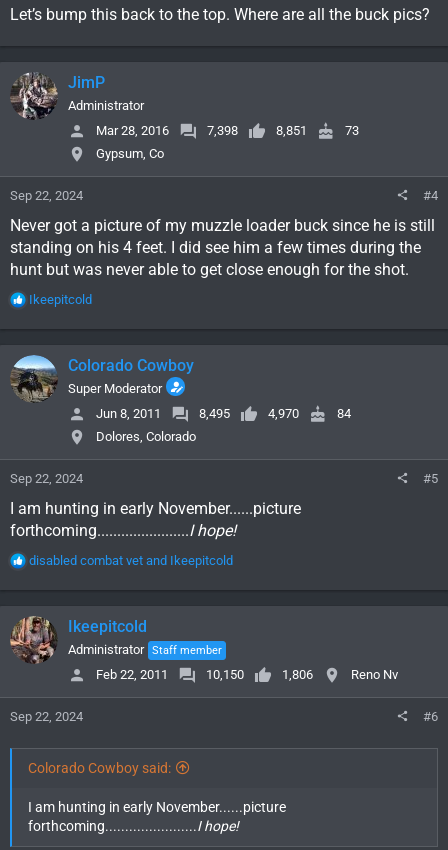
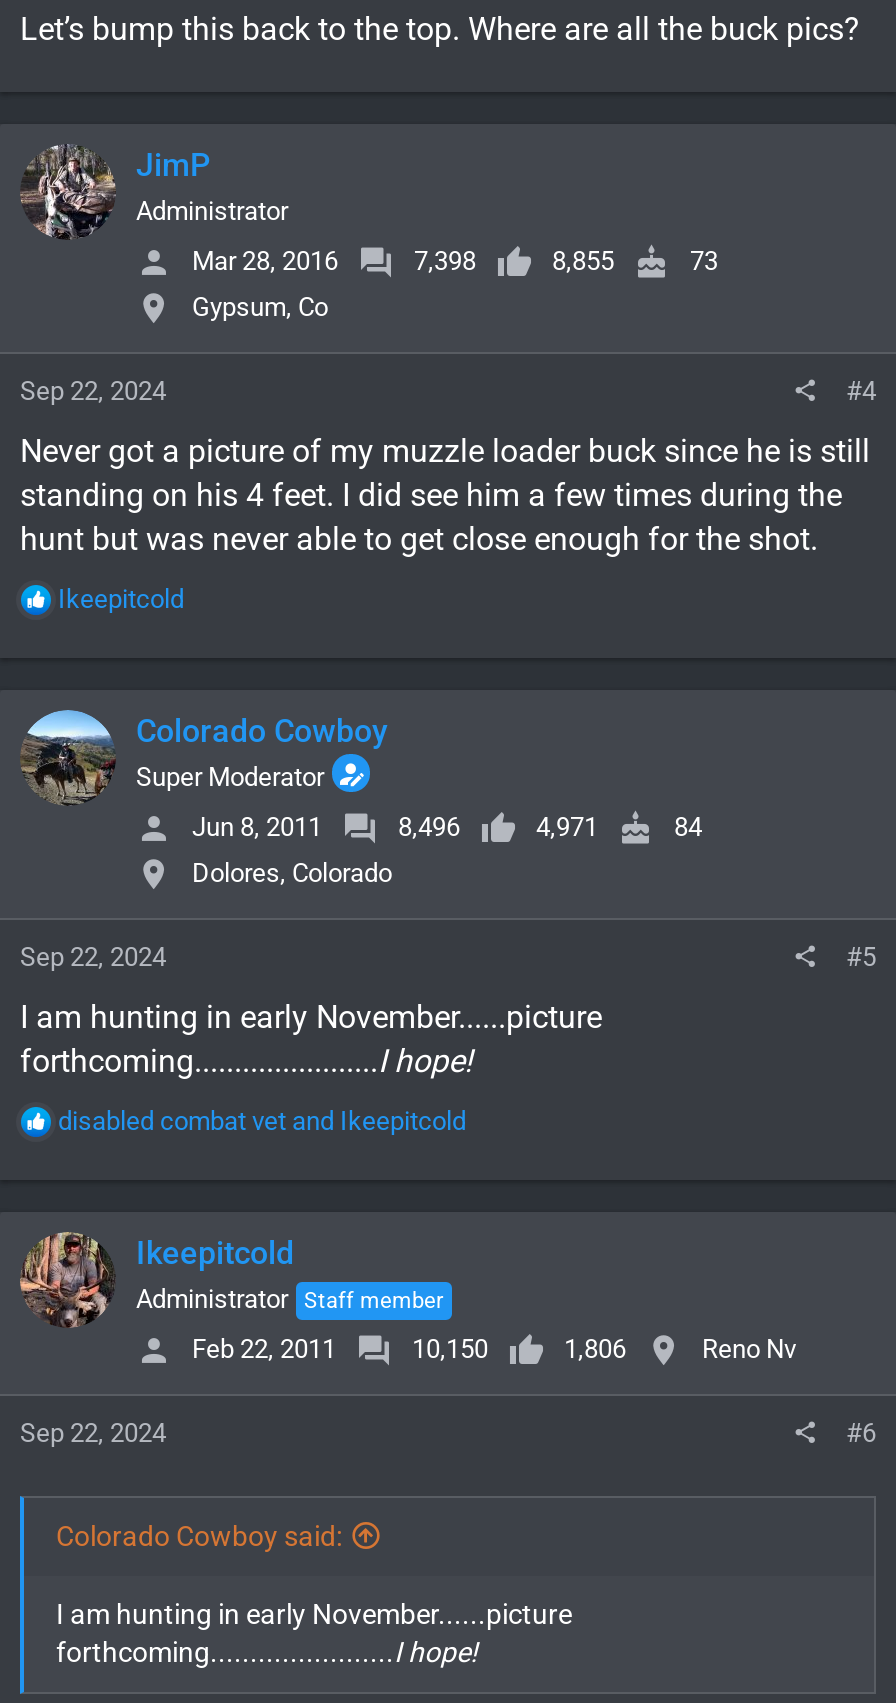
[276,123,307,138] 8,851 -> [552,246,614,276] 8,855
[199,406,230,421] 8,495 -> [398,812,460,842] 8,496
[268,406,299,421] 4,970 -> [536,812,598,842] 4,971

